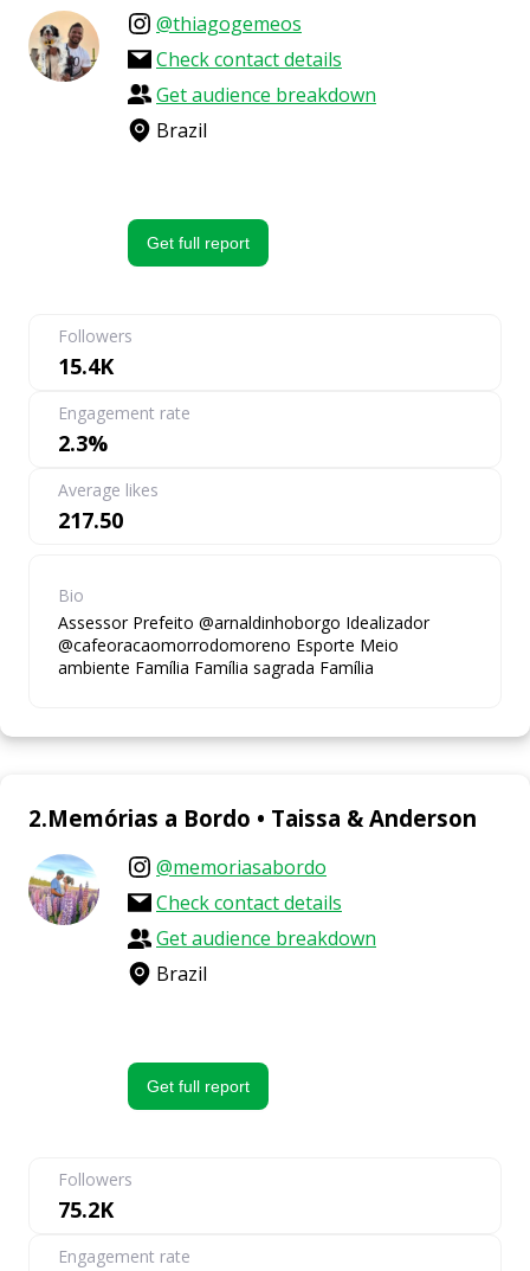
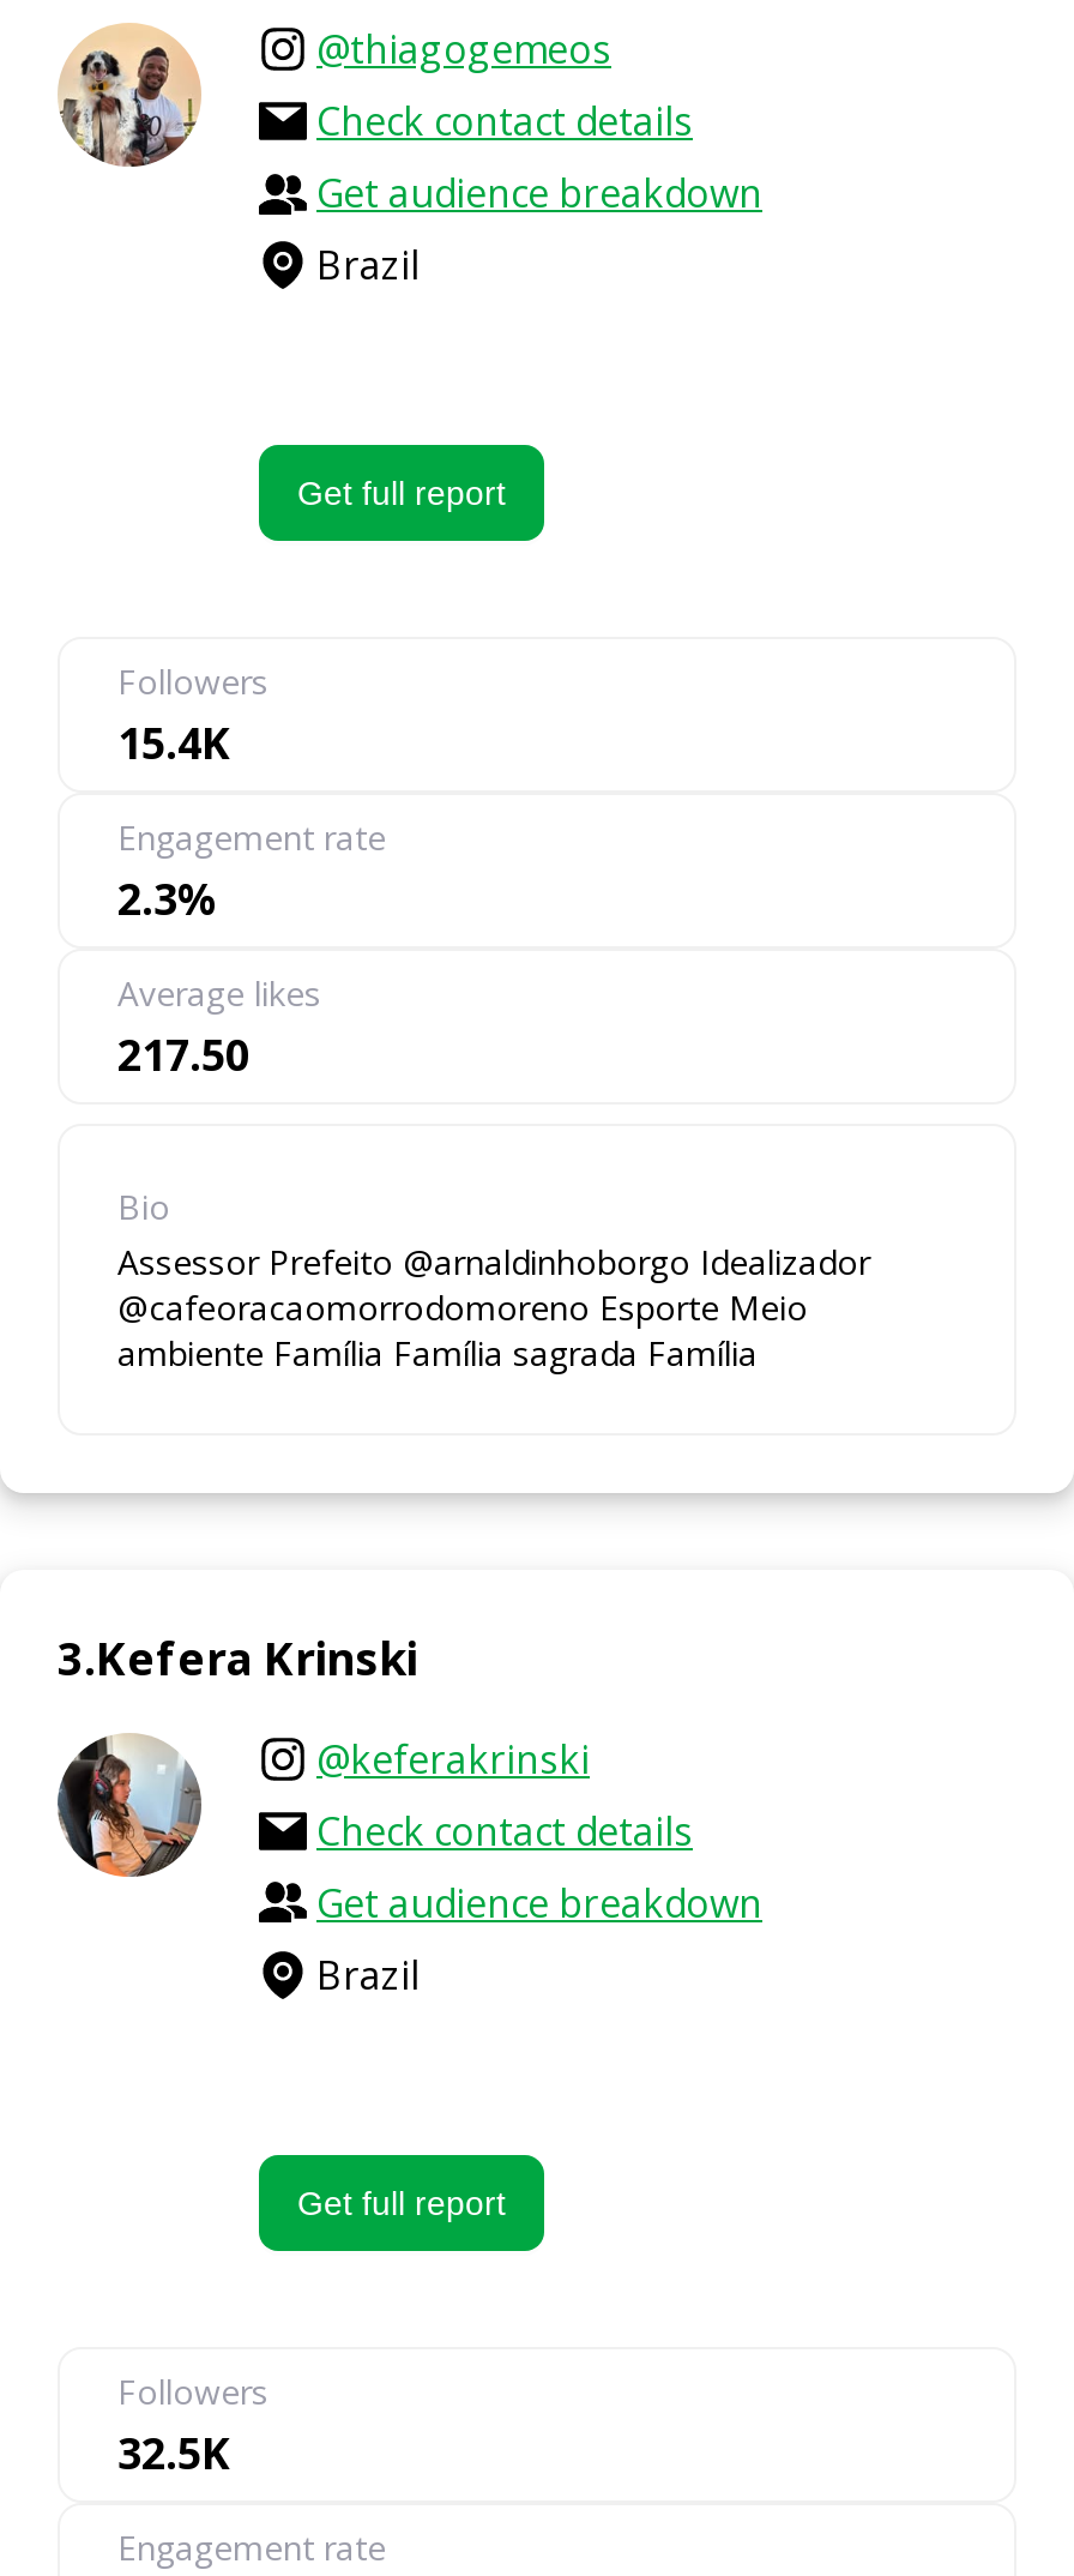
[28,803,477,832] 2.Memórias a Bordo • Taissa & Anderson -> [58,1627,417,1687] 3.Kefera Krinski
[28,854,99,925] [image] -> [58,1734,204,1878] [image]
[156,854,327,880] @memoriasabordo -> [316,1732,590,1785] @keferakrinski
[58,1195,114,1224] 75.2K -> [117,2423,230,2481] 32.5K

